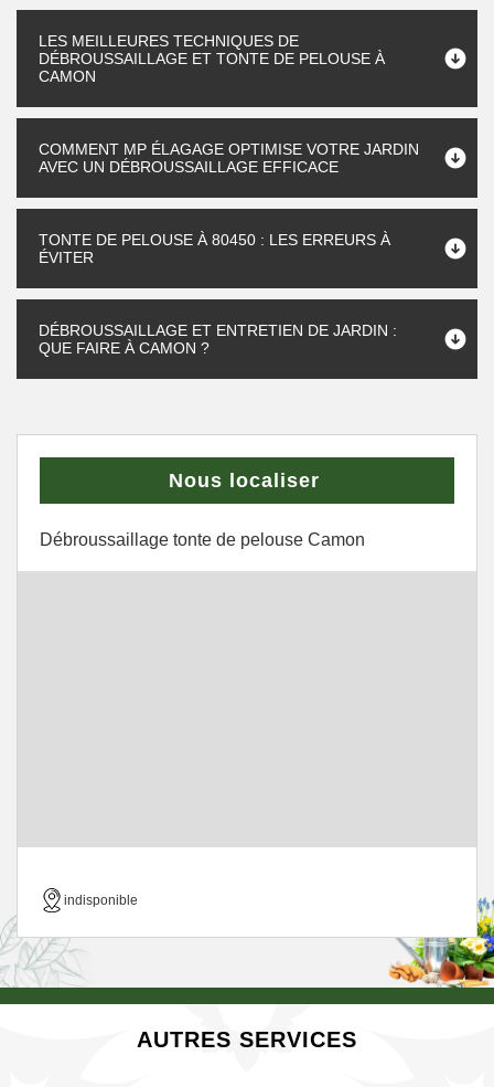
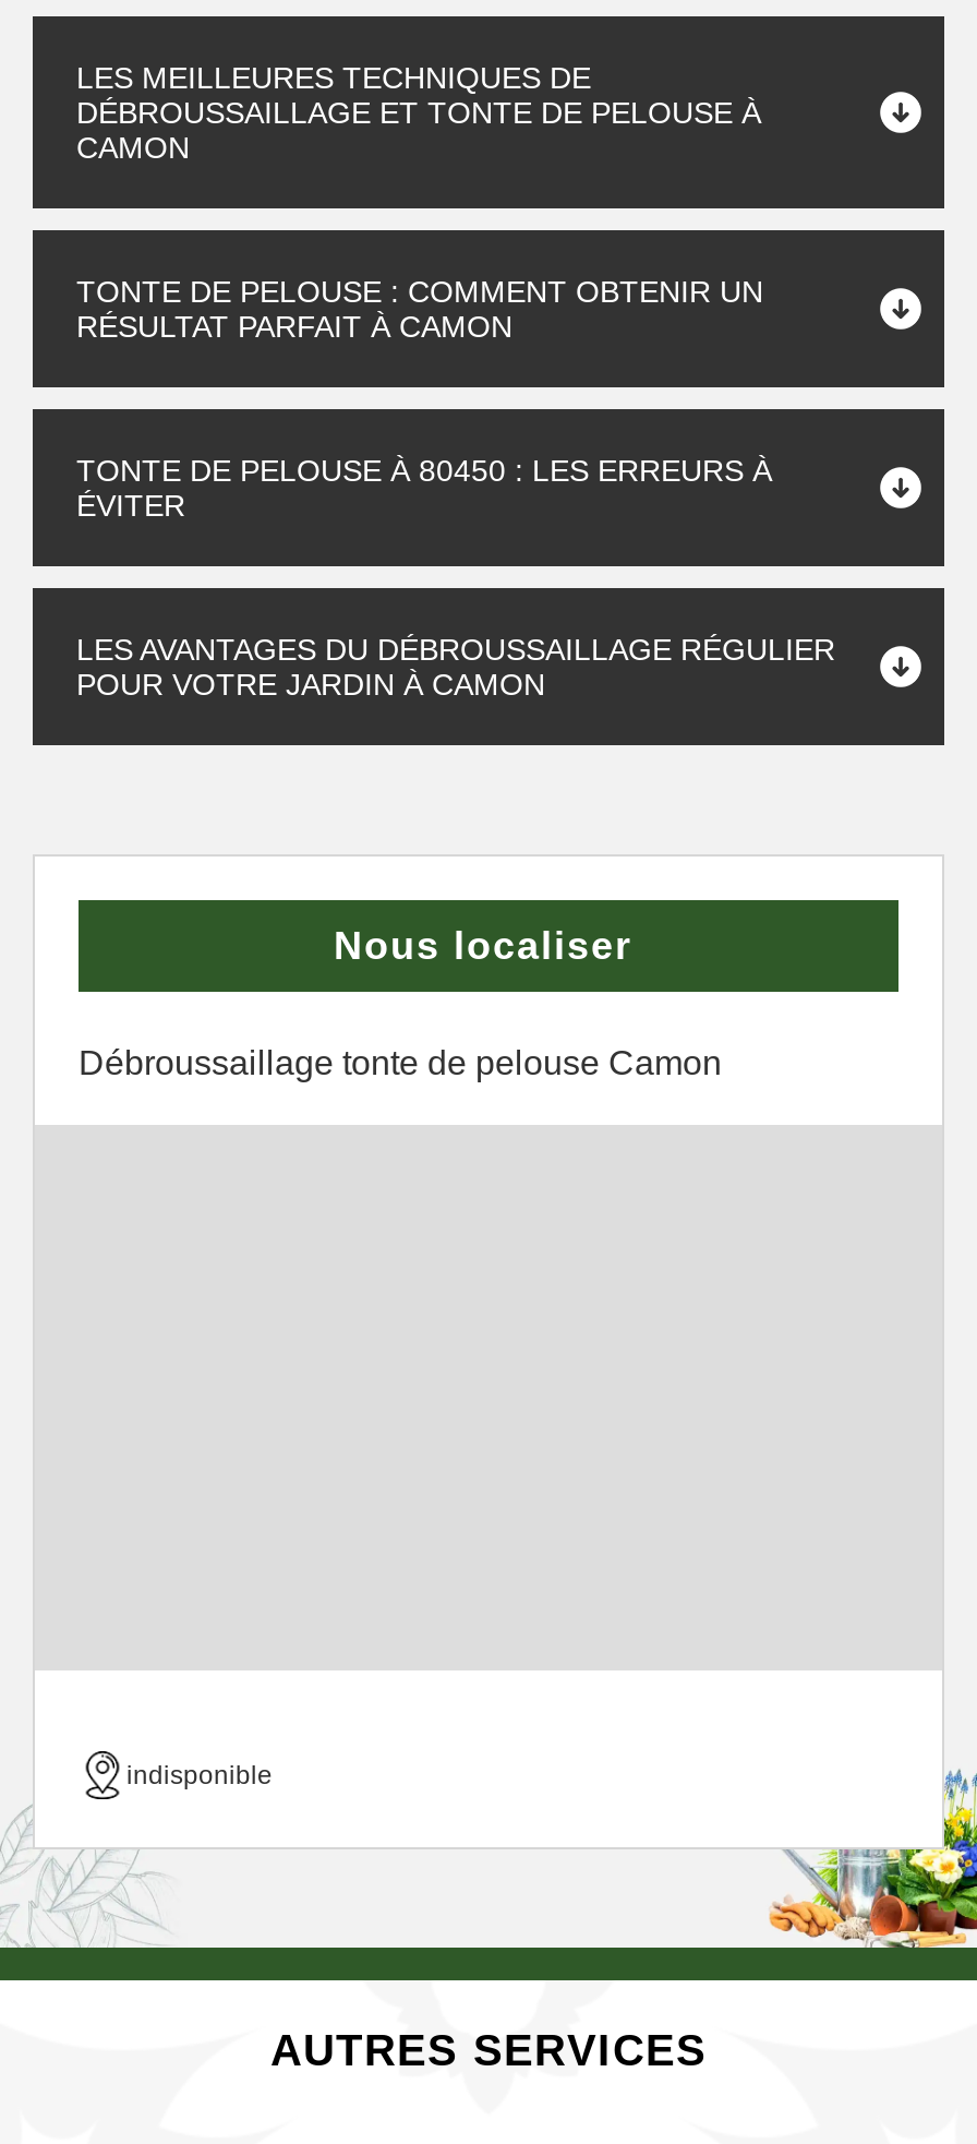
[39,140,419,176] COMMENT MP ÉLAGAGE OPTIMISE VOTRE JARDIN | AVEC UN DÉBROUSSAILLAGE EFFICACE -> [76,274,763,344] TONTE DE PELOUSE : COMMENT OBTENIR UN | RÉSULTAT PARFAIT À CAMON
[39,321,397,357] DÉBROUSSAILLAGE ET ENTRETIEN DE JARDIN : | QUE FAIRE À CAMON ? -> [76,632,835,702] LES AVANTAGES DU DÉBROUSSAILLAGE RÉGULIER | POUR VOTRE JARDIN À CAMON

